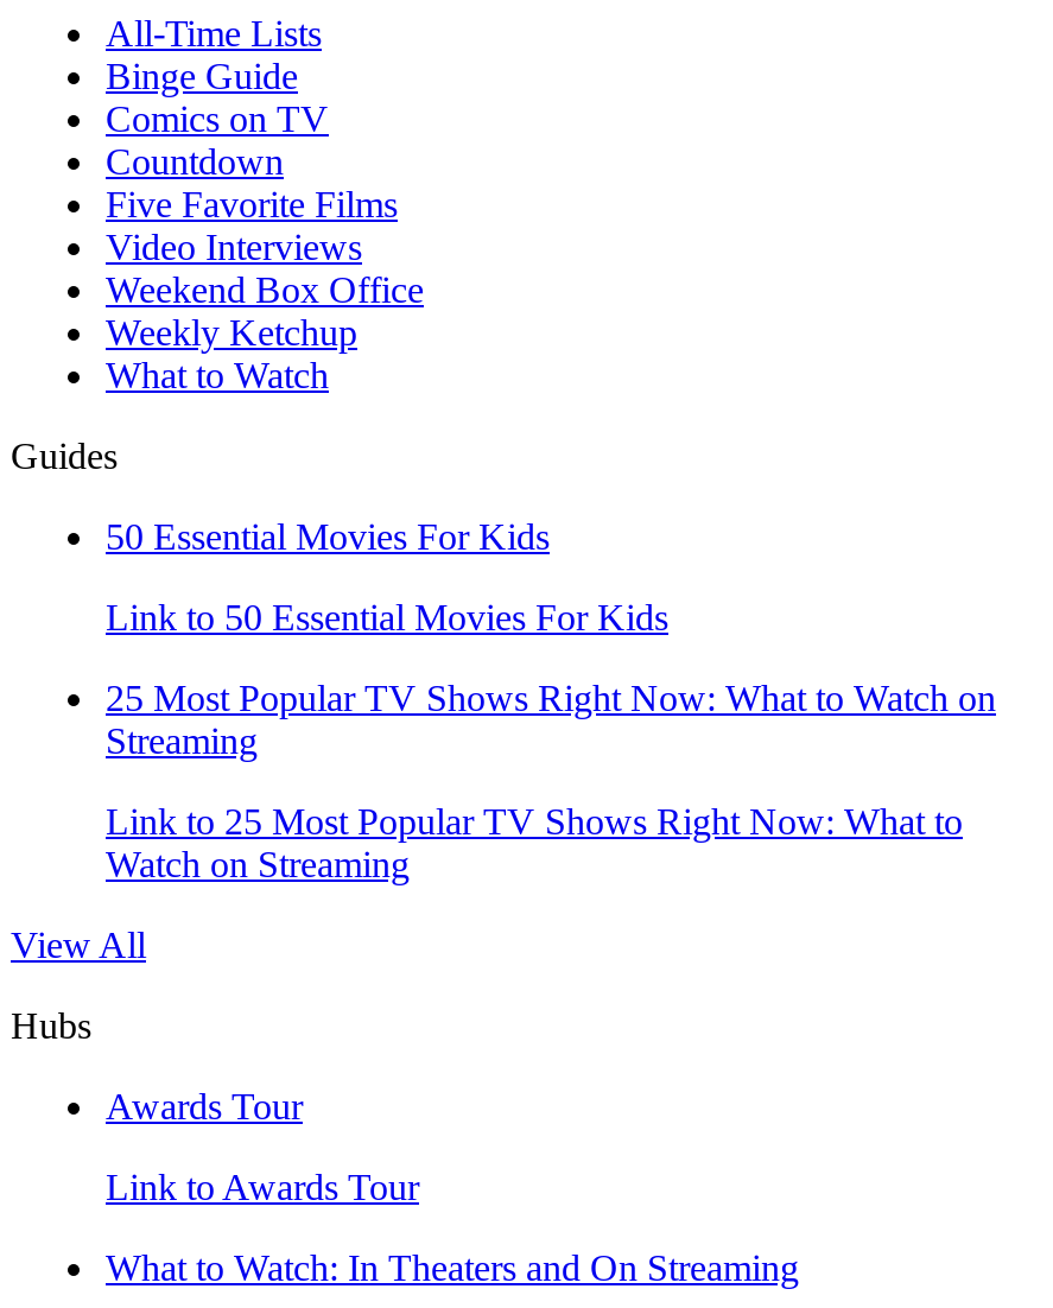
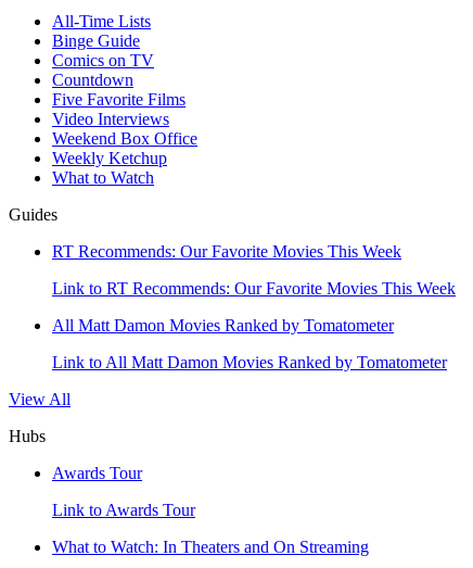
[106,516,550,557] 50 Essential Movies For Kids -> [52,242,401,261] RT Recommends: Our Favorite Movies This Week
[106,597,668,637] Link to 50 Essential Movies For Kids -> [52,279,456,298] Link to RT Recommends: Our Favorite Movies This Week
[106,678,996,761] 25 Most Popular TV Shows Right Now: What to Watch on | Streaming -> [52,316,394,335] All Matt Damon Movies Ranked by Tomatometer
[106,801,963,884] Link to 25 Most Popular TV Shows Right Now: What to | Watch on Streaming -> [52,353,447,371] Link to All Matt Damon Movies Ranked by Tomatometer

